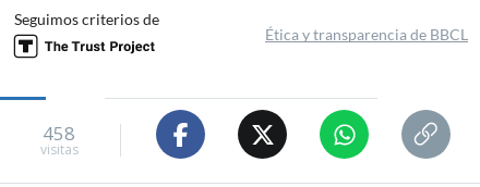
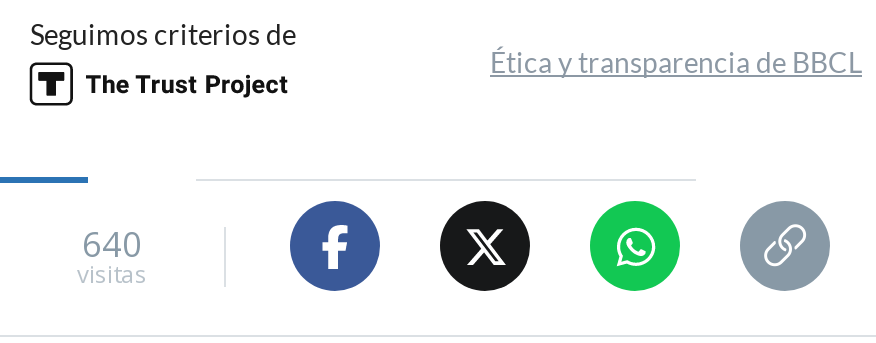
[43,121,75,146] 458 -> [82,221,142,267] 640

